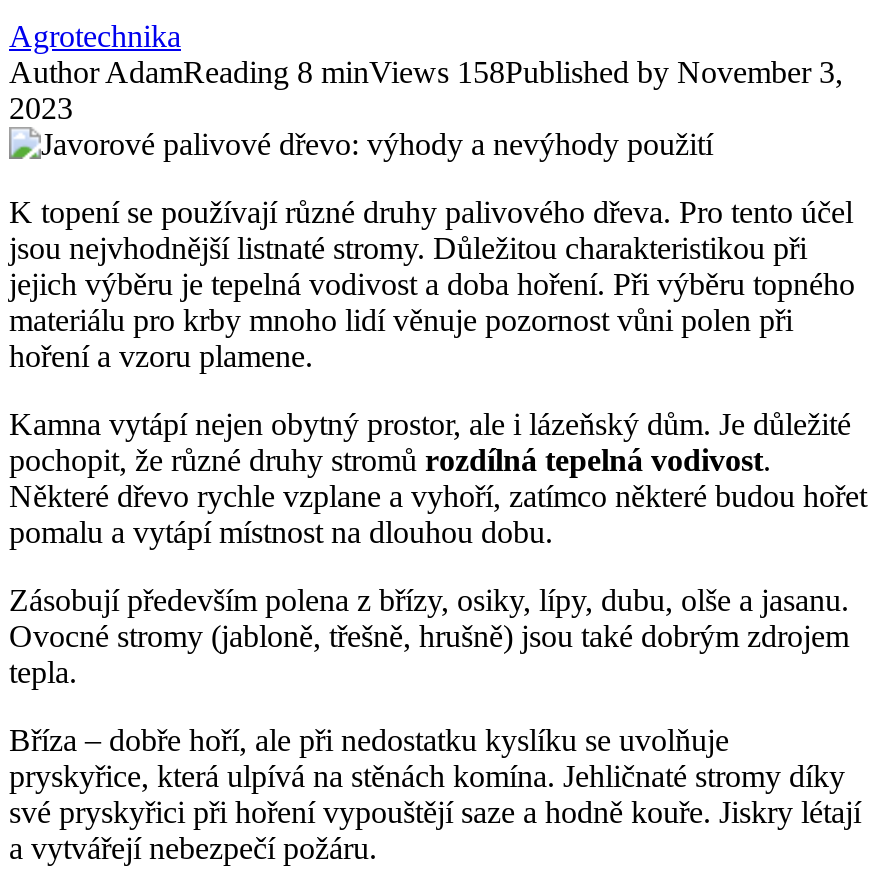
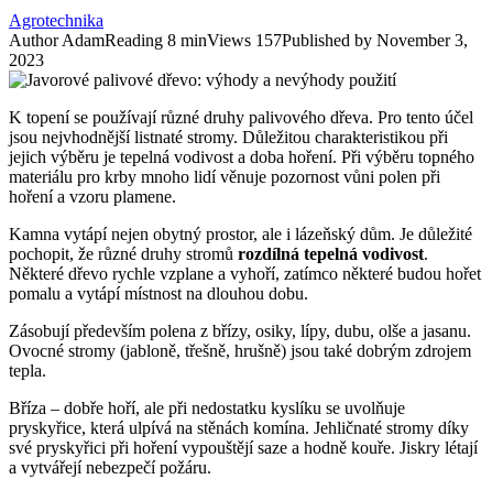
[9,55,843,89] Author AdamReading 8 minViews 158Published by November 3, -> [9,31,468,49] Author AdamReading 8 minViews 157Published by November 3,

